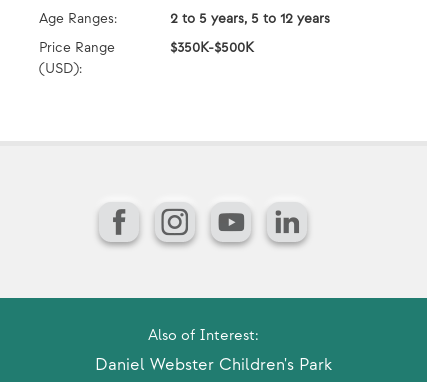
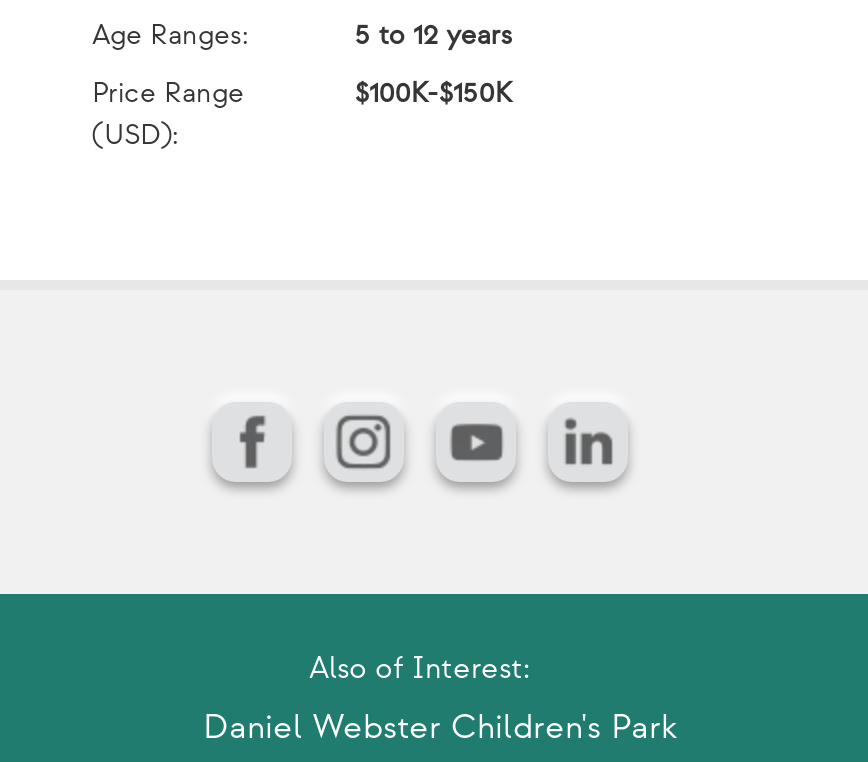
[170,10,330,27] 2 to 5 years, 5 to 12 years -> [354,18,512,52] 5 to 12 years
[170,39,254,56] $350K-$500K -> [354,76,512,110] $100K-$150K

